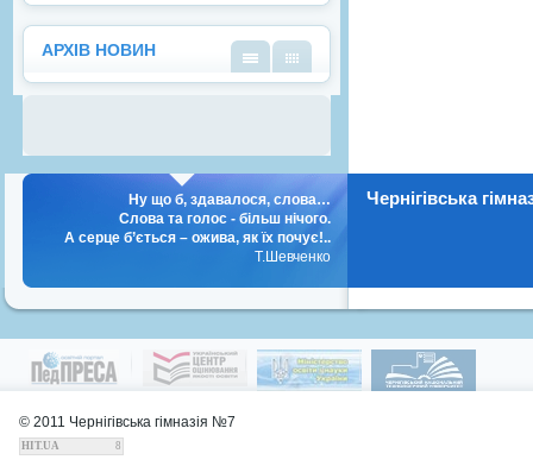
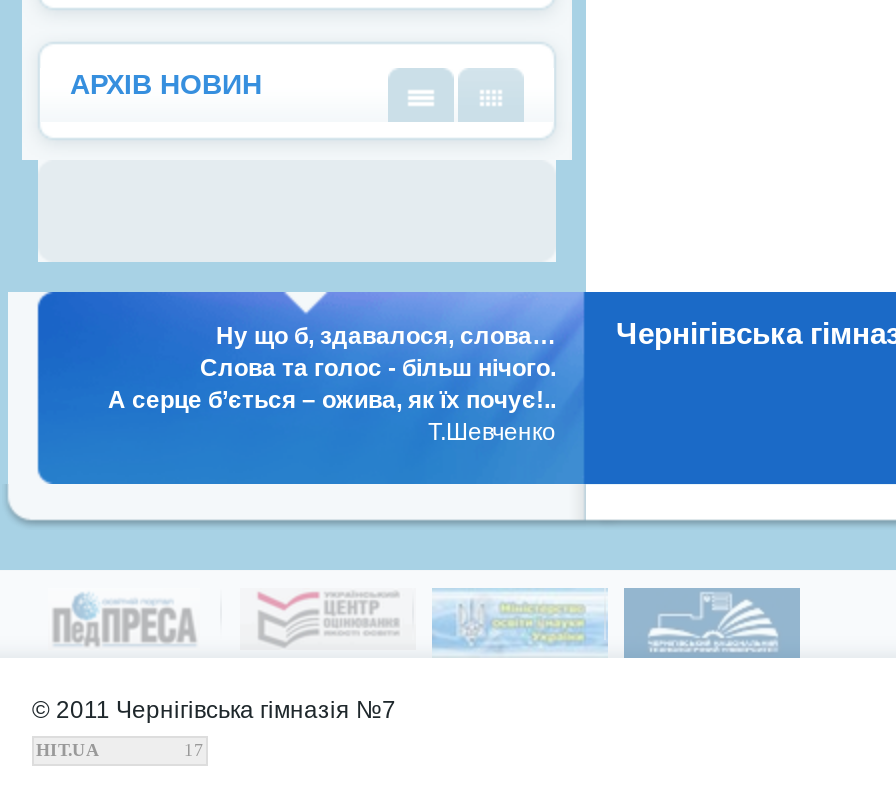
[115,440,121,452] 8 -> [184,740,204,760] 17

